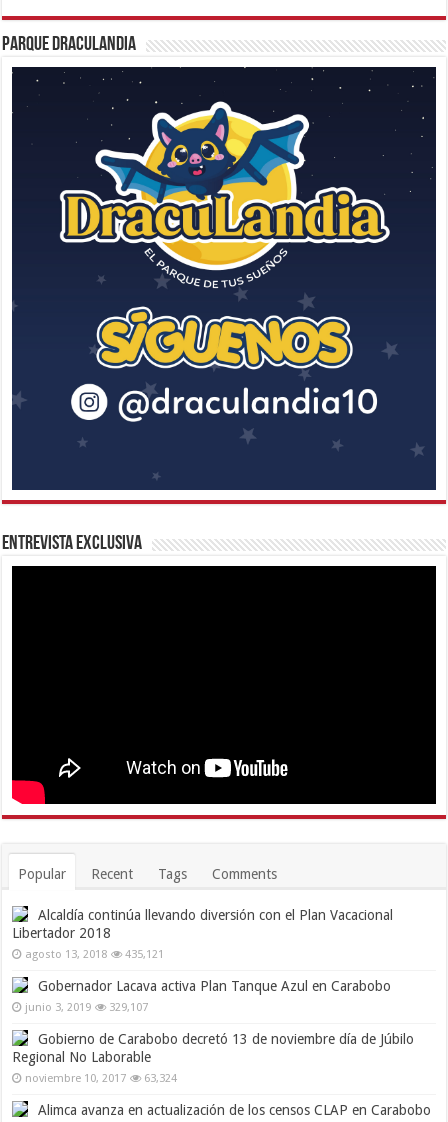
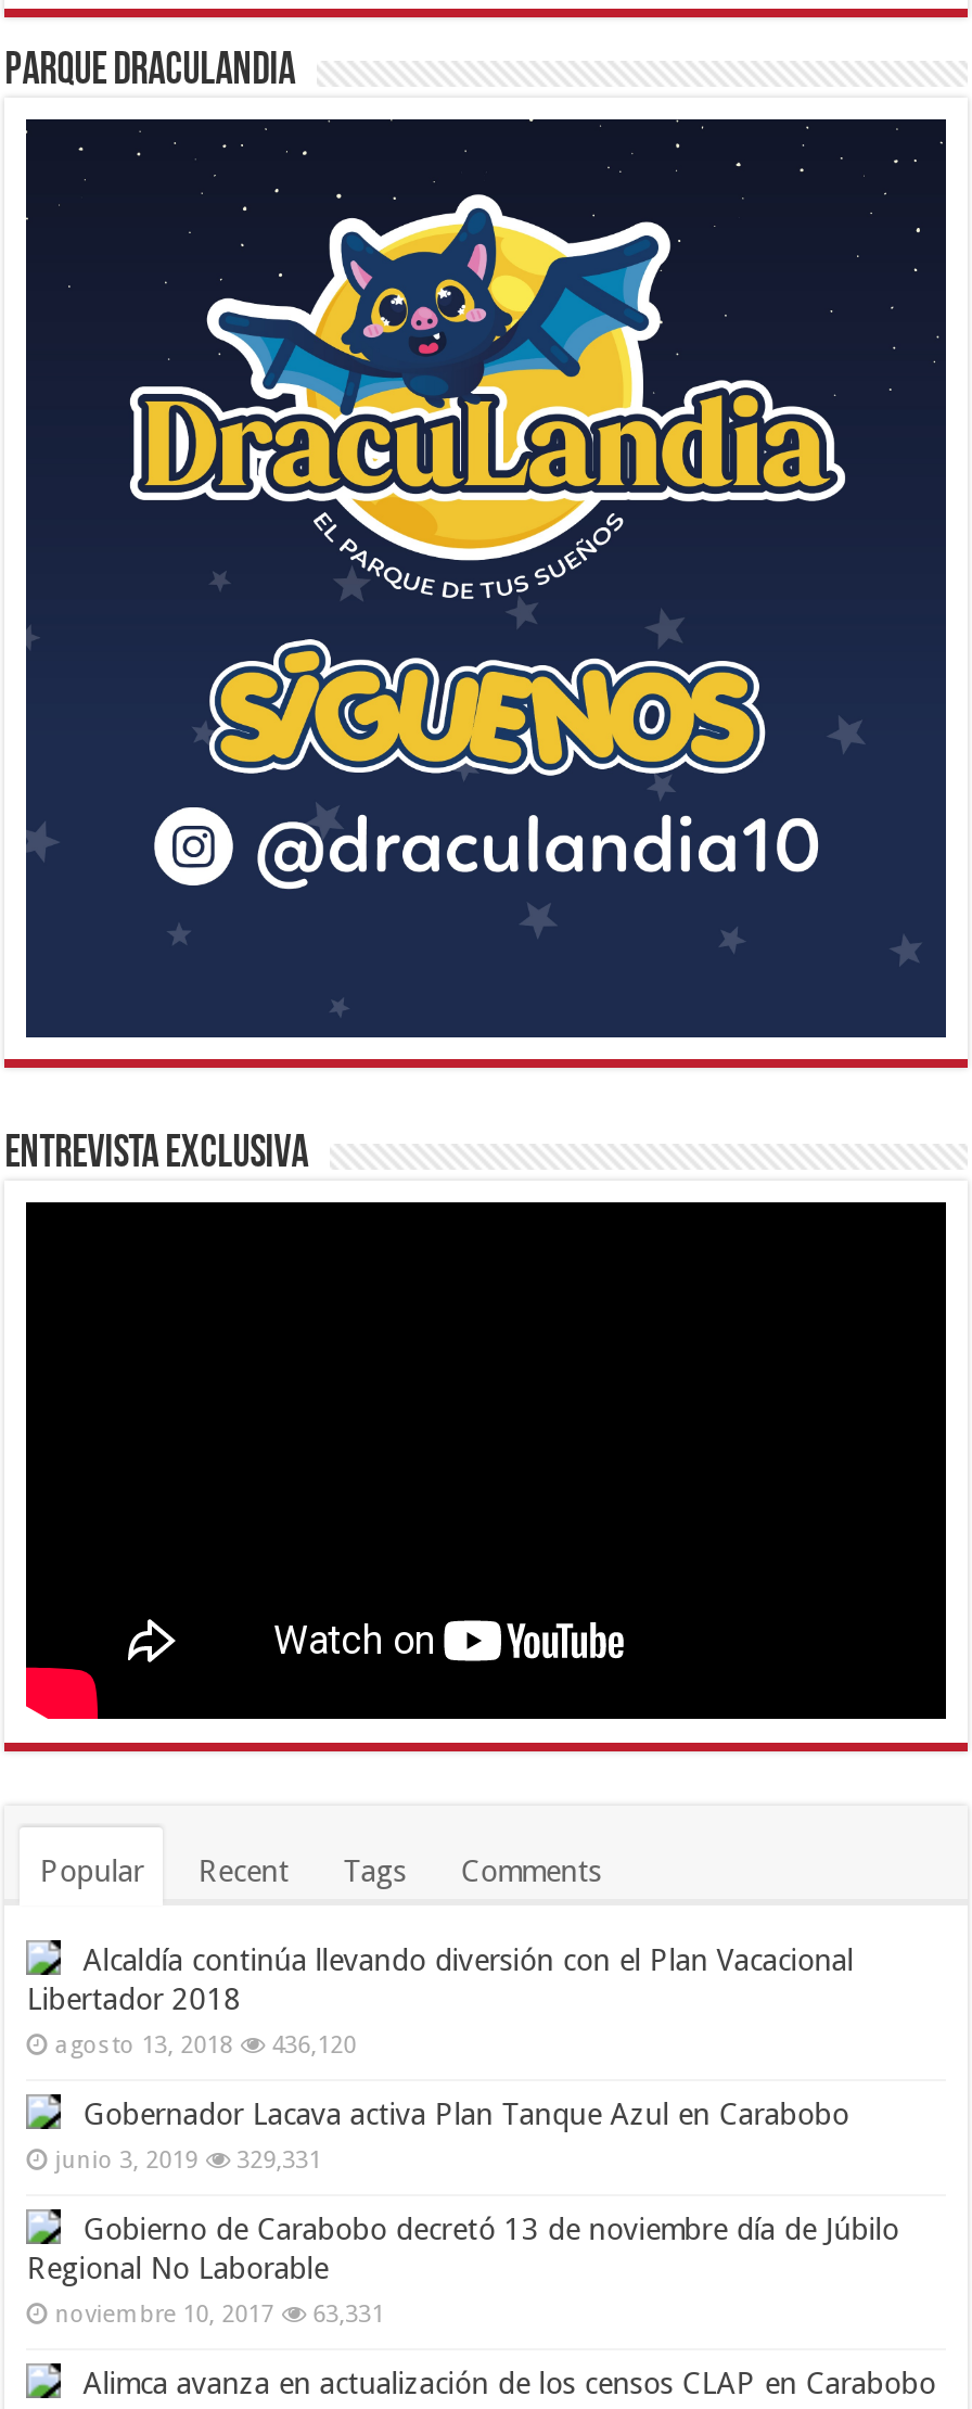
[25,948,164,961] agosto 13, 2018 435,121 -> [55,2031,356,2059] agosto 13, 2018 436,120
[25,1001,148,1014] junio 3, 2019 329,107 -> [55,2146,322,2174] junio 3, 2019 329,331
[25,1072,177,1085] noviembre 10, 2017 63,324 -> [55,2300,384,2328] noviembre 10, 2017 63,331

